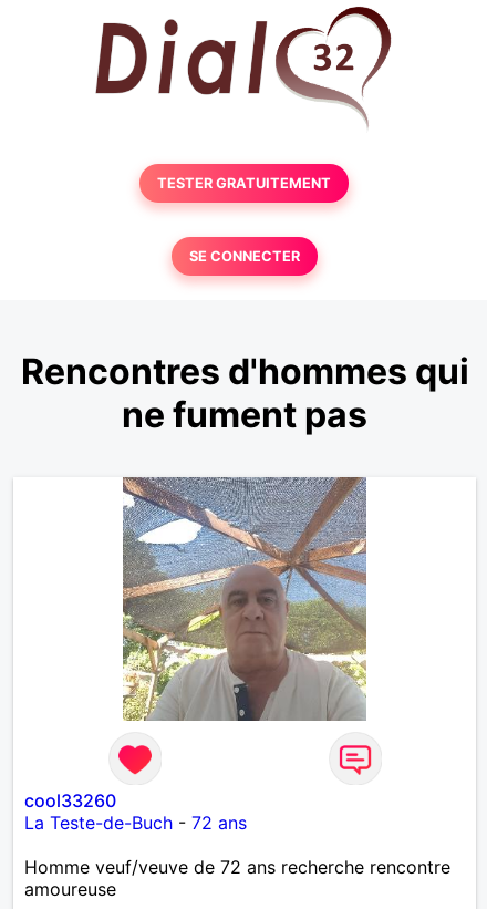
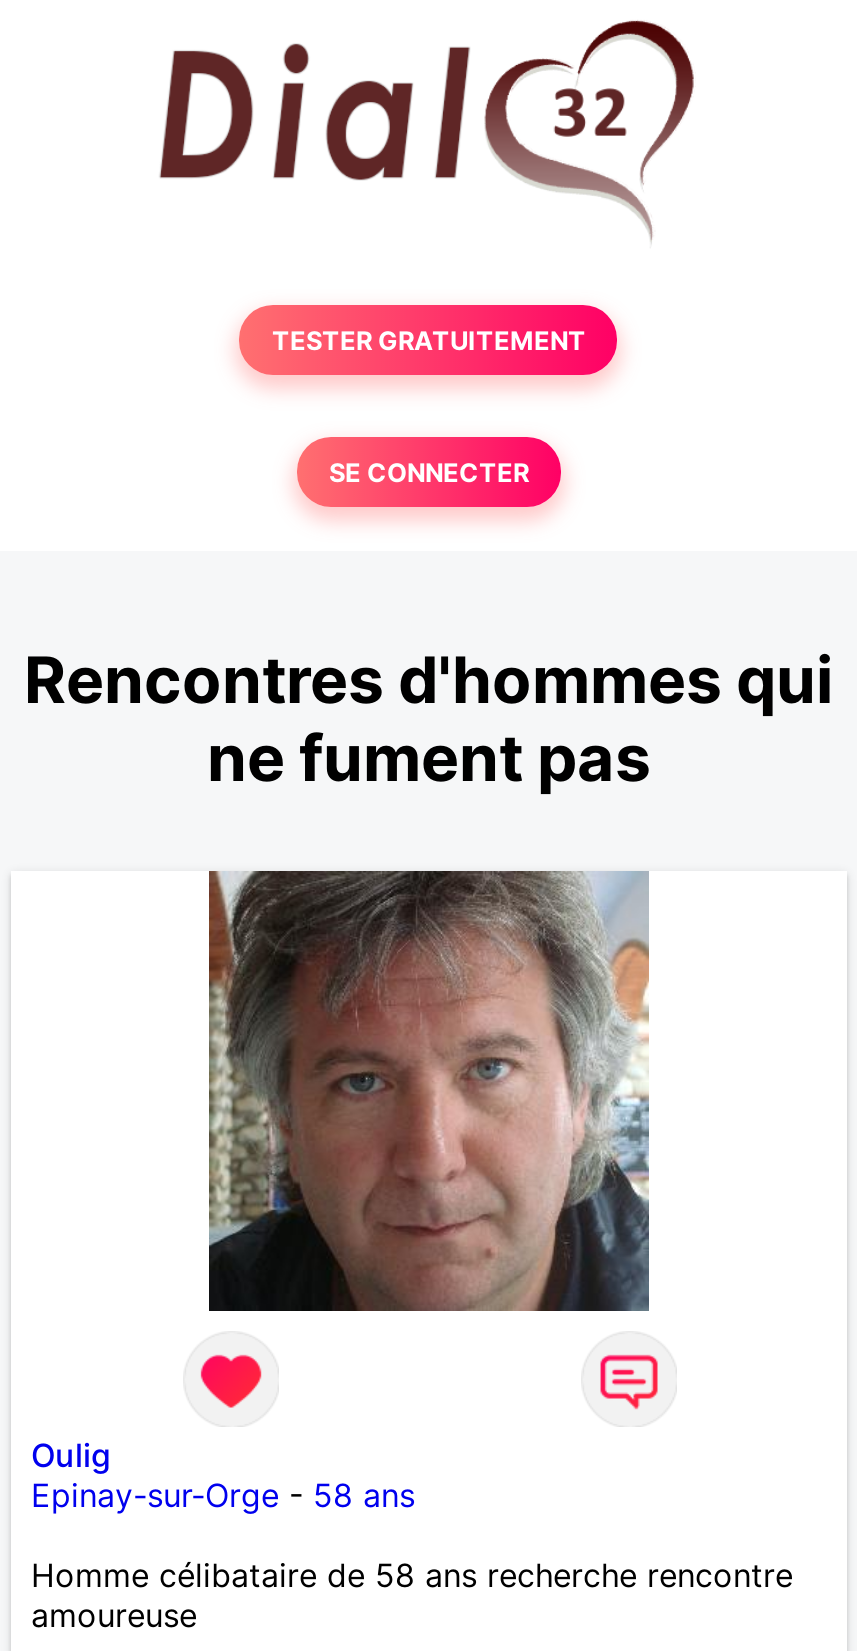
[122,476,367,722] [image] -> [207,871,651,1313] [image]
[24,789,247,834] cool33260 | La Teste-de-Buch - 72 ans -> [31,1435,415,1515] Oulig | Epinay-sur-Orge - 58 ans
[24,856,450,878] Homme veuf/veuve de 72 ans recherche rencontre -> [31,1555,793,1595] Homme célibataire de 58 ans recherche rencontre

